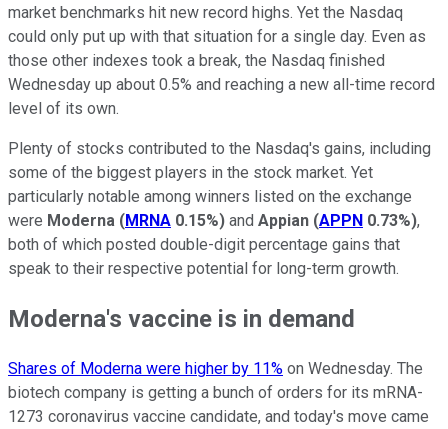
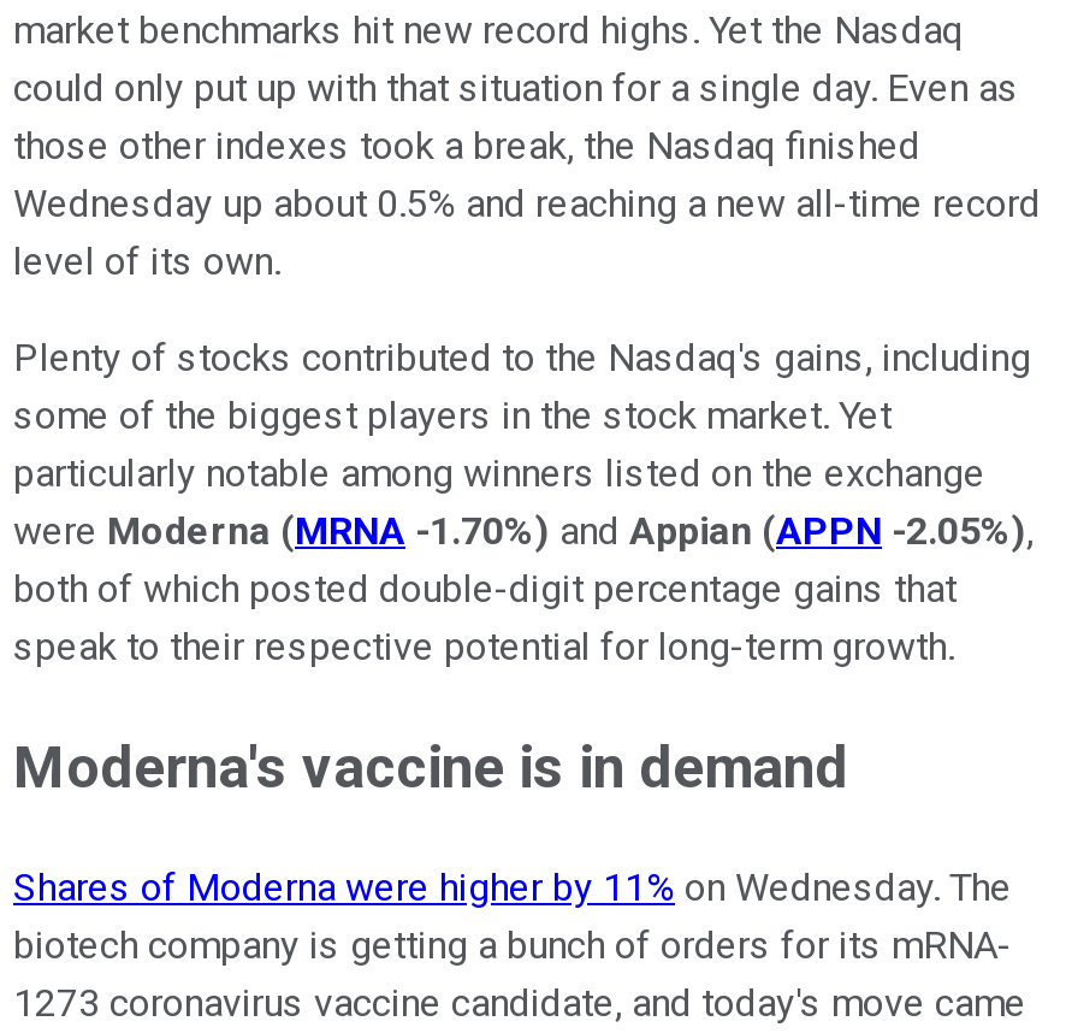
[8,211,420,230] were Moderna (MRNA 0.15%) and Appian (APPN 0.73%), -> [13,508,1034,553] were Moderna (MRNA -1.70%) and Appian (APPN -2.05%),

